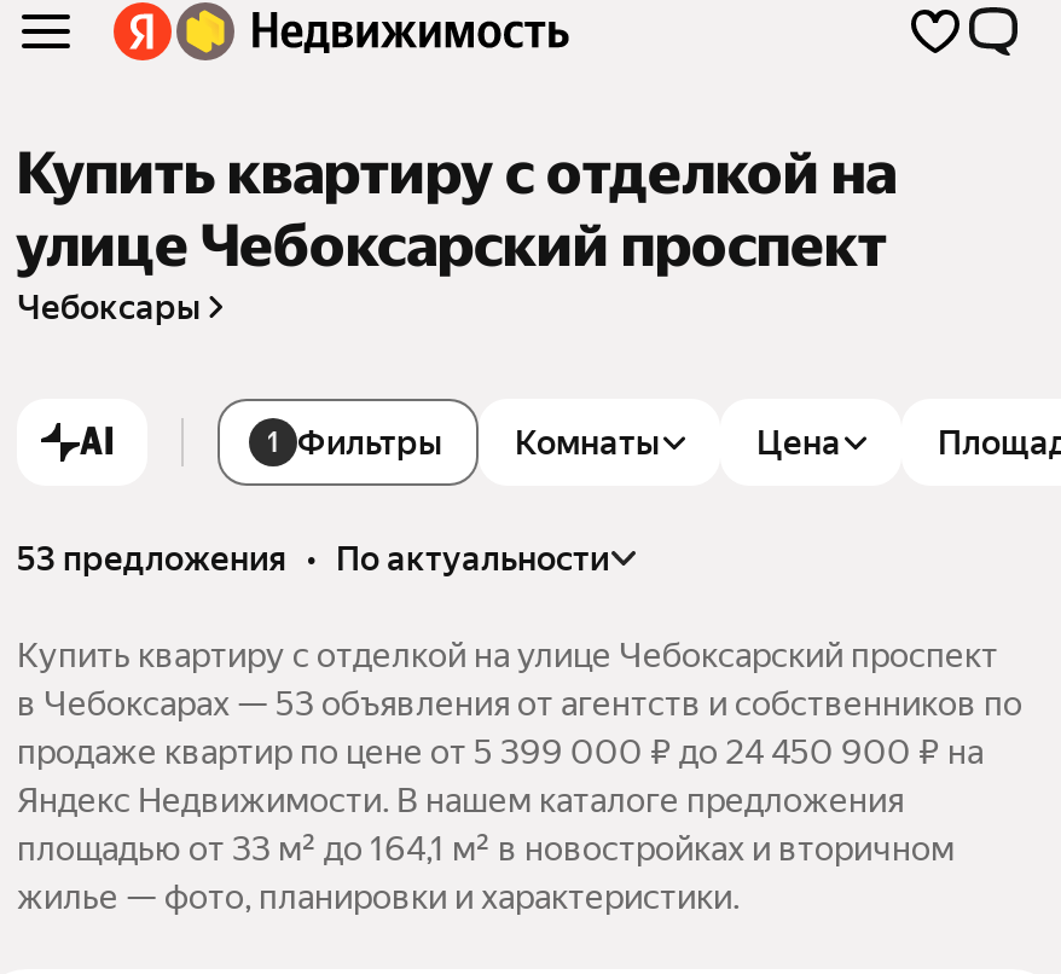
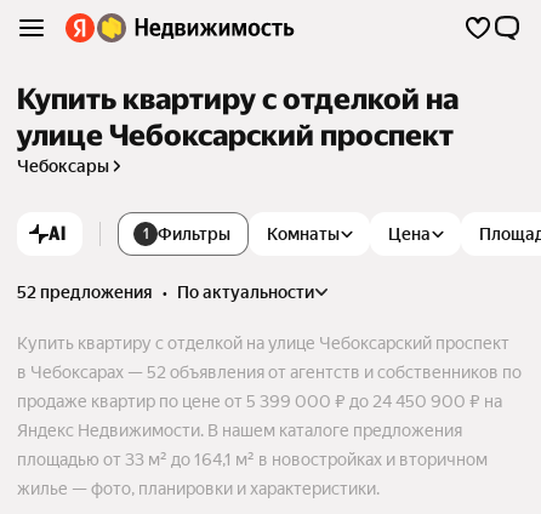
[17,538,609,577] 53 предложения • по актуальности -> [17,282,314,302] 52 предложения • по актуальности
[17,683,1022,722] в Чебоксарах — 53 объявления от агентств и собственников по -> [17,362,522,382] в Чебоксарах — 52 объявления от агентств и собственников по

